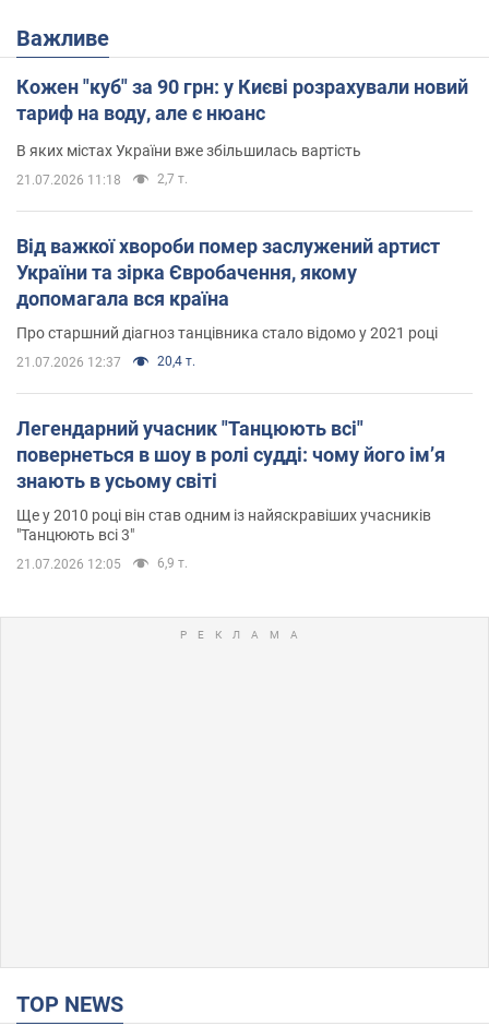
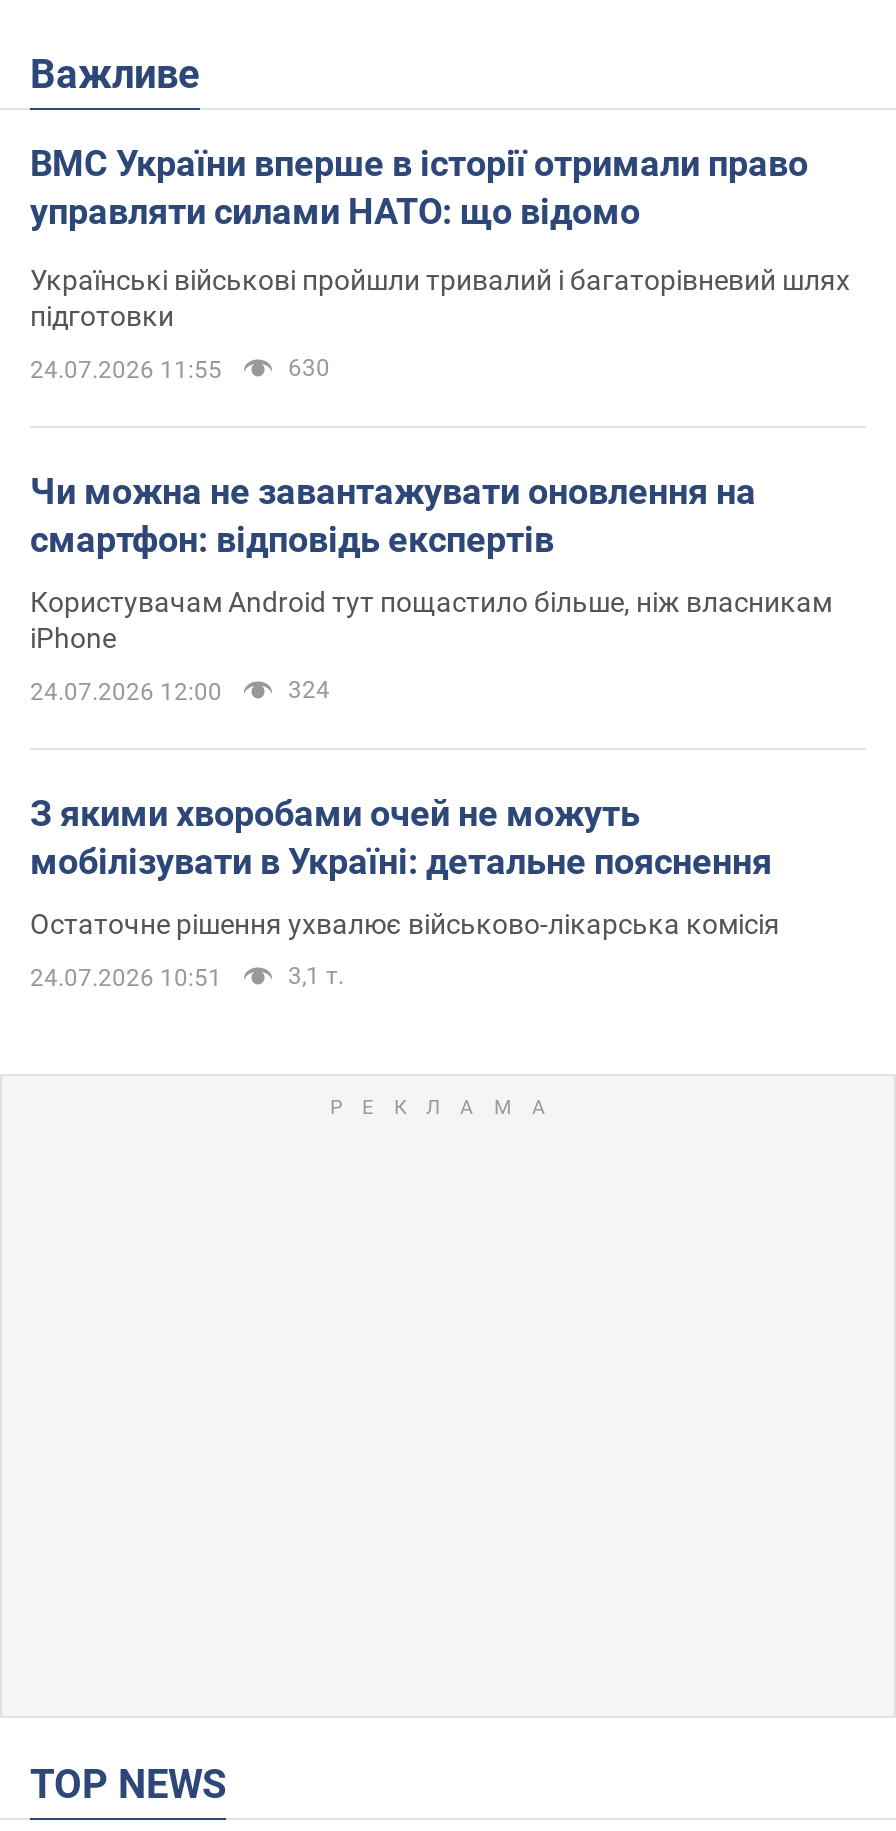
[16,75,468,124] Кожен "куб" за 90 грн: у Києві розрахували новий | тариф на воду, але є нюанс -> [30,141,808,231] ВМС України вперше в історії отримали право | управляти силами НАТО: що відомо
[16,141,361,159] В яких містах України вже збільшилась вартість -> [30,263,850,331] Українські військові пройшли тривалий і багаторівневий шлях | підготовки
[16,171,188,187] 21.07.2026 11:18 | 2,7 т. -> [30,353,330,383] 24.07.2026 11:55 | 630
[16,234,440,309] Від важкої хвороби помер заслужений артист | України та зірка Євробачення, якому | допомагала вся країна -> [30,469,756,559] Чи можна не завантажувати оновлення на | смартфон: відповідь експертів
[16,324,438,341] Про старшний діагноз танцівника стало відомо у 2021 році -> [30,585,832,653] Користувачам Android тут пощастило більше, ніж власникам | iPhone
[16,353,195,369] 21.07.2026 12:37 | 20,4 т. -> [30,675,330,705] 24.07.2026 12:00 | 324
[16,416,445,492] Легендарний учасник "Танцюють всі" | повернеться в шоу в ролі судді: чому його імʼя | знають в усьому світі -> [30,791,772,881] З якими хворобами очей не можуть | мобілізувати в Україні: детальне пояснення
[16,506,431,543] Ще у 2010 році він став одним із найяскравіших учасників | "Танцюють всі 3" -> [30,907,780,939] Остаточне рішення ухвалює військово-лікарська комісія
[16,555,188,571] 21.07.2026 12:05 | 6,9 т. -> [30,961,344,991] 24.07.2026 10:51 | 3,1 т.

